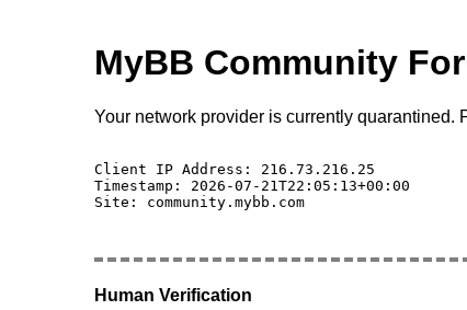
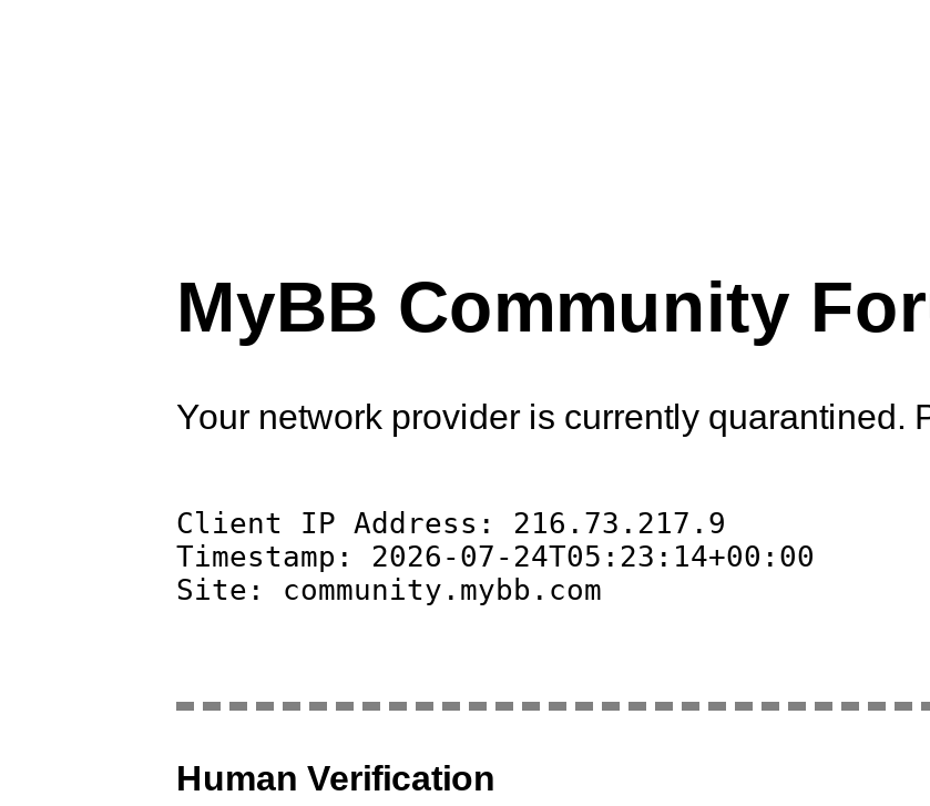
[94,161,384,177] Client IP Address: 216.73.216.25 -> [176,506,744,540] Client IP Address: 216.73.217.9
[94,177,410,194] Timestamp: 2026-07-21T22:05:13+00:00 -> [176,540,815,573] Timestamp: 2026-07-24T05:23:14+00:00

